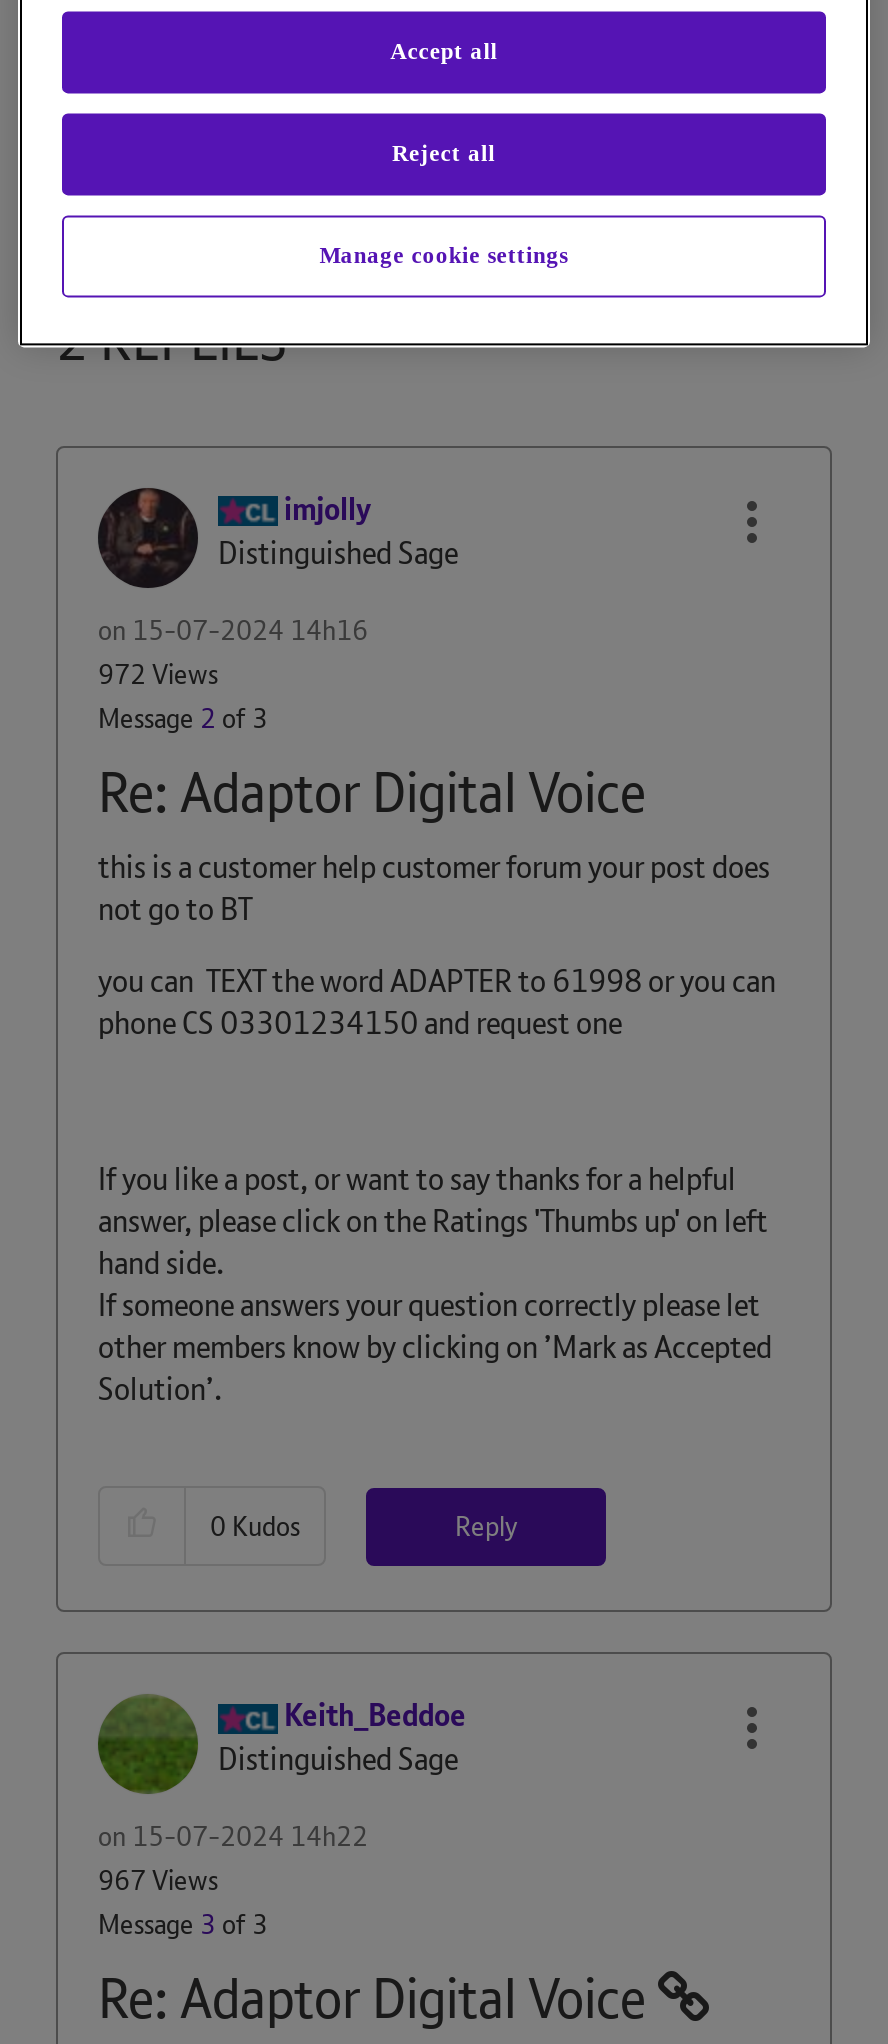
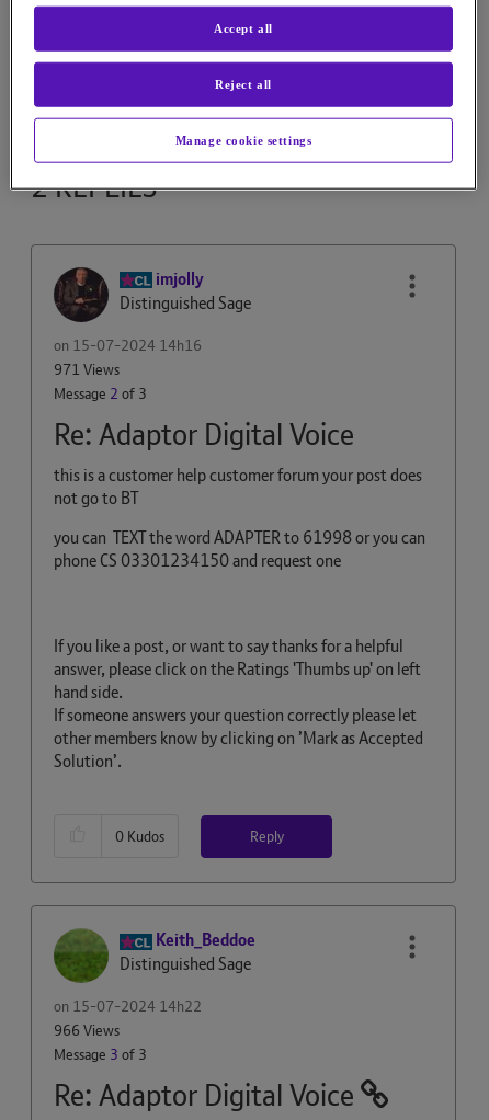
[98,655,218,691] 972 Views -> [54,359,120,379] 971 Views
[98,1862,218,1898] 967 Views -> [54,1020,120,1040] 966 Views

